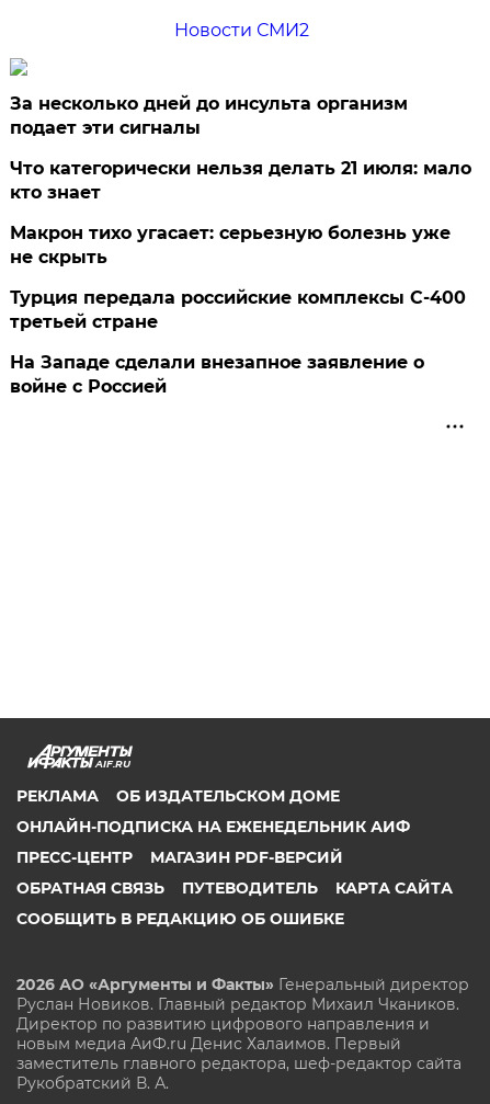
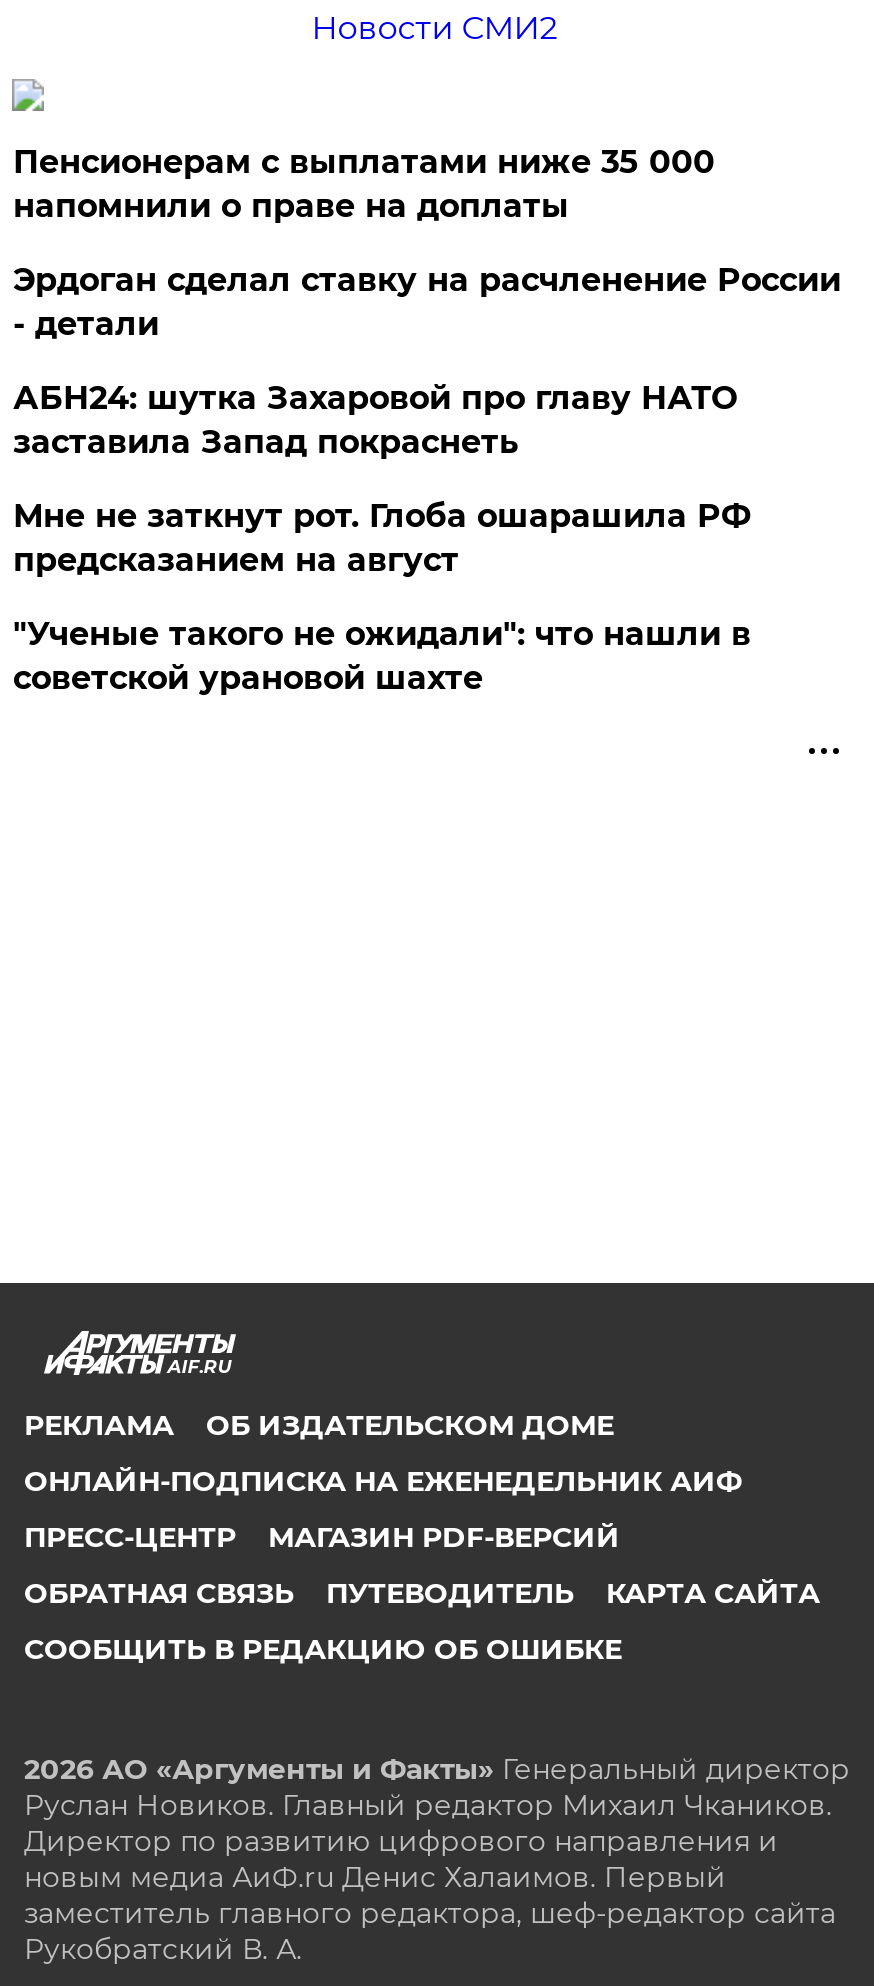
[10,94,408,138] За несколько дней до инсульта организм | подает эти сигналы -> [13,143,715,225] Пенсионерам с выплатами ниже 35 000 | напомнили о праве на доплаты
[10,158,472,203] Что категорически нельзя делать 21 июля: мало | кто знает -> [13,261,841,343] Эрдоган сделал ставку на расчленение России | - детали
[10,223,451,268] Макрон тихо угасает: серьезную болезнь уже | не скрыть -> [13,379,737,461] АБН24: шутка Захаровой про главу НАТО | заставила Запад покраснеть
[10,288,466,333] Турция передала российские комплексы С-400 | третьей стране -> [13,497,751,579] Мне не заткнут рот. Глоба ошарашила РФ | предсказанием на август
[10,352,425,397] На Западе сделали внезапное заявление о | войне с Россией -> [13,615,751,697] "Ученые такого не ожидали": что нашли в | советской урановой шахте

